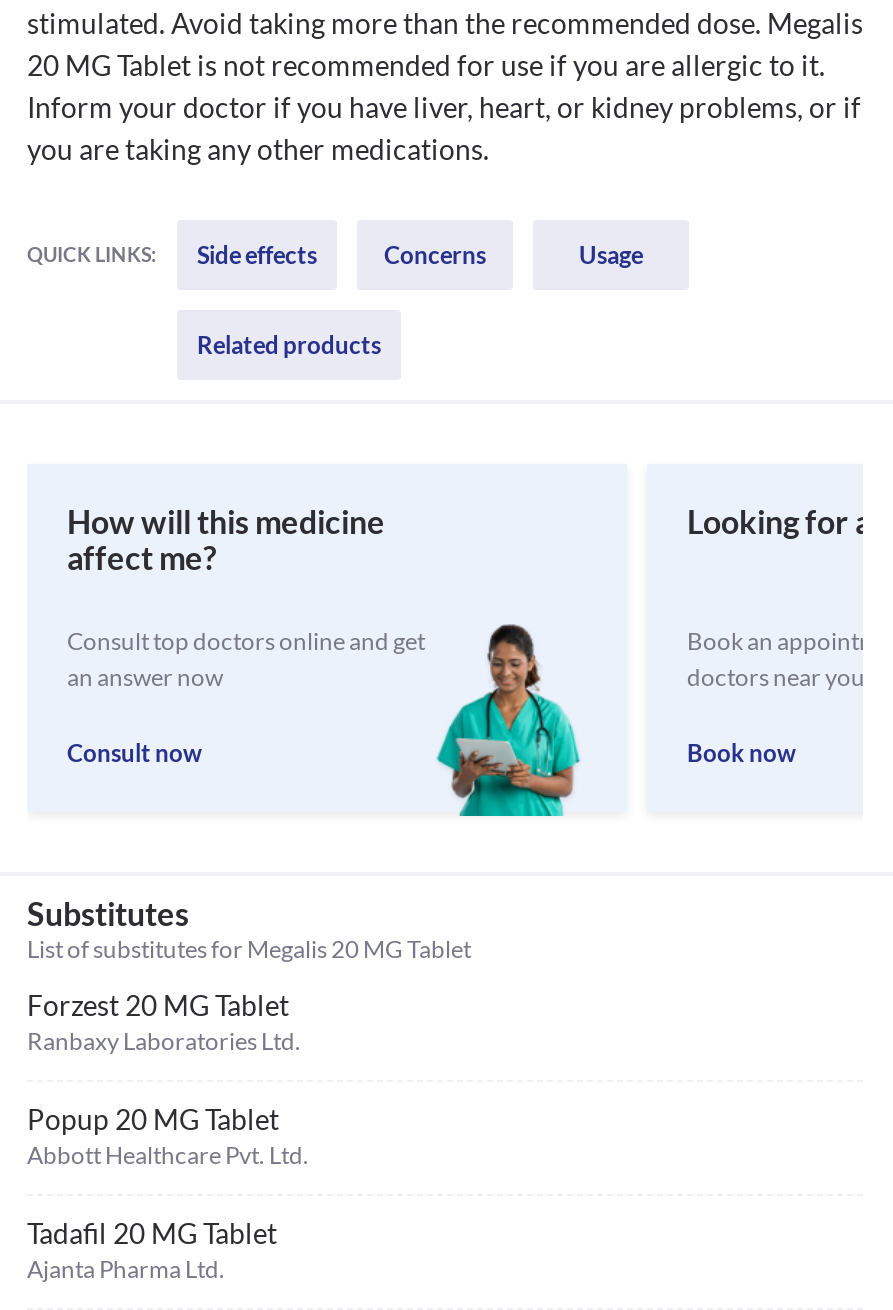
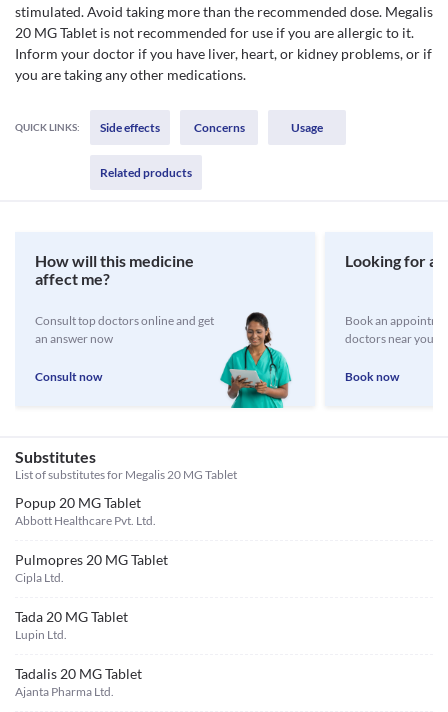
[27,988,301,1056] Forzest 20 MG Tablet | Ranbaxy Laboratories Ltd. -> none
moved [27,1102,309,1170] -> [15,494,156,528]: Popup 20 MG Tablet | Abbott Healthcare Pvt. Ltd.
[27,1216,277,1250] Tadafil 20 MG Tablet -> [15,551,168,682] Pulmopres 20 MG Tablet | Cipla Ltd. | Tada 20 MG Tablet | Lupin Ltd. | Tadalis 20 MG Tablet

